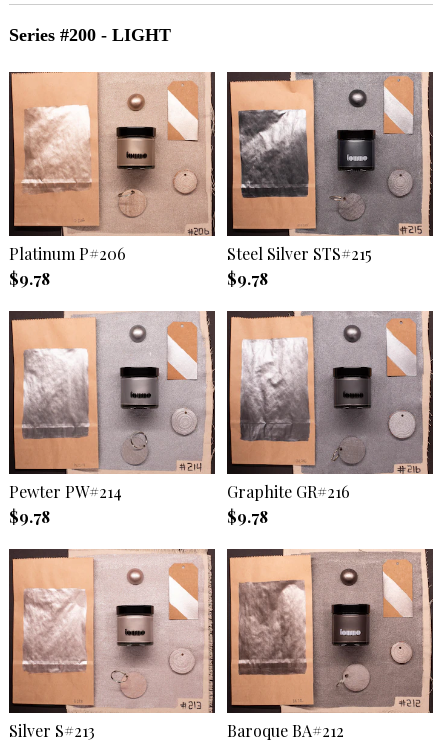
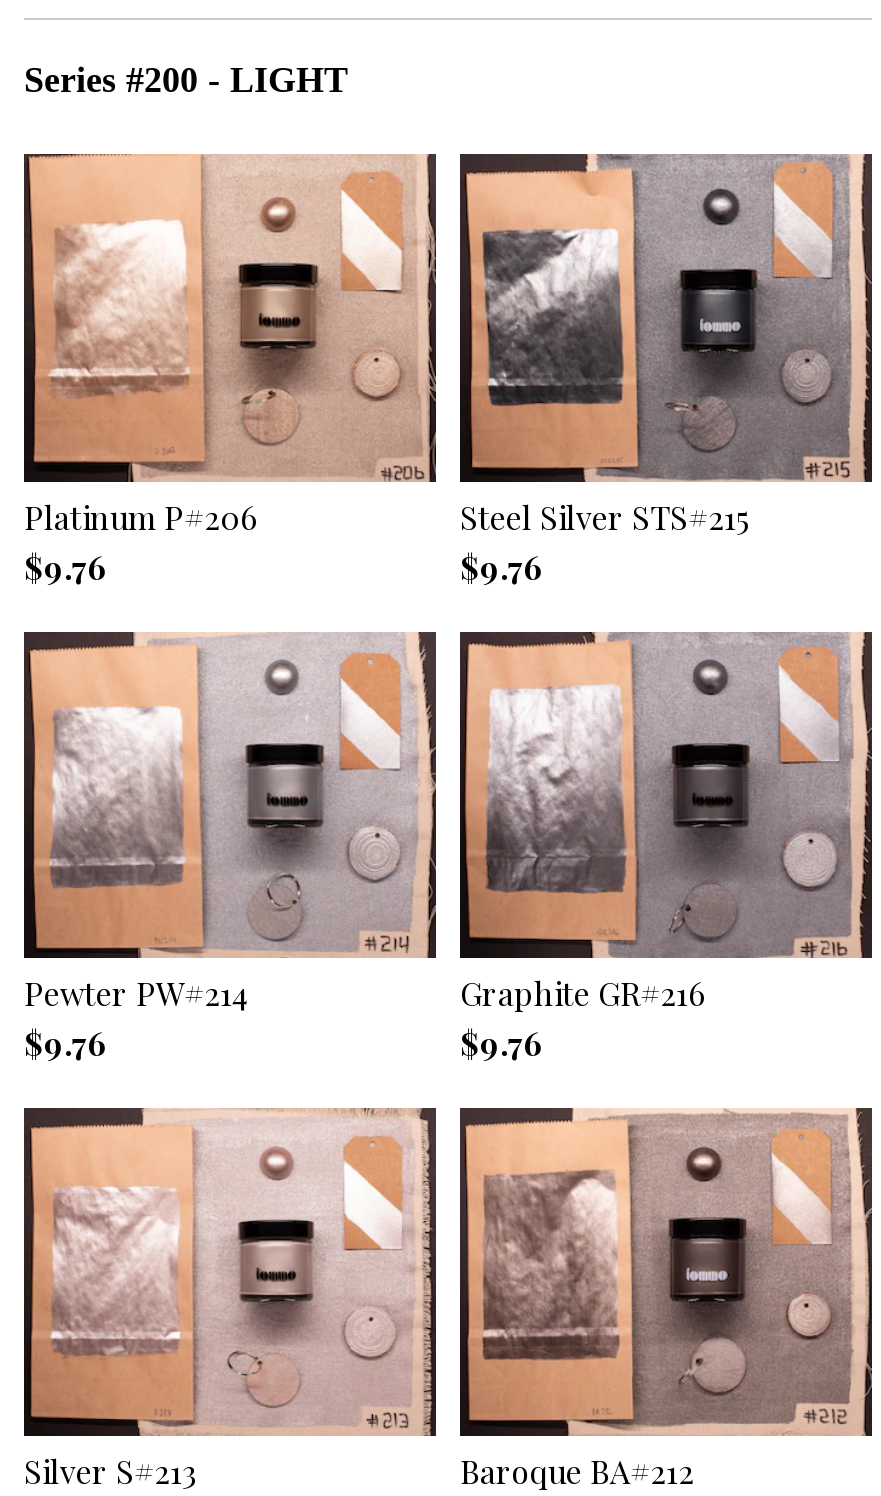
[9,268,50,289] $9.78 -> [24,545,108,587] $9.76
[227,268,268,289] $9.78 -> [460,545,544,587] $9.76
[9,506,50,527] $9.78 -> [24,1023,108,1065] $9.76
[227,506,268,527] $9.78 -> [460,1023,544,1065] $9.76

